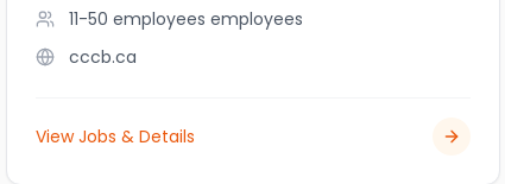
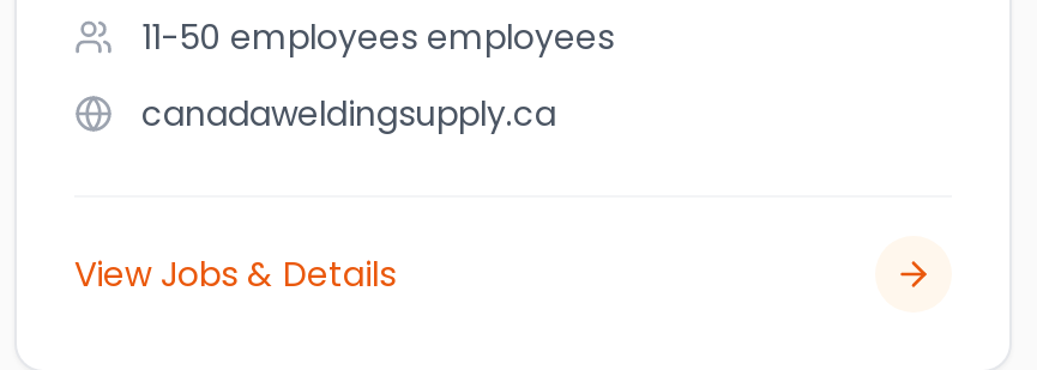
[69,45,137,69] cccb.ca -> [141,90,556,138] canadaweldingsupply.ca

